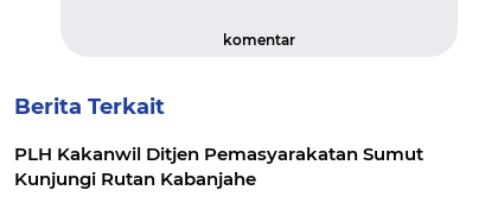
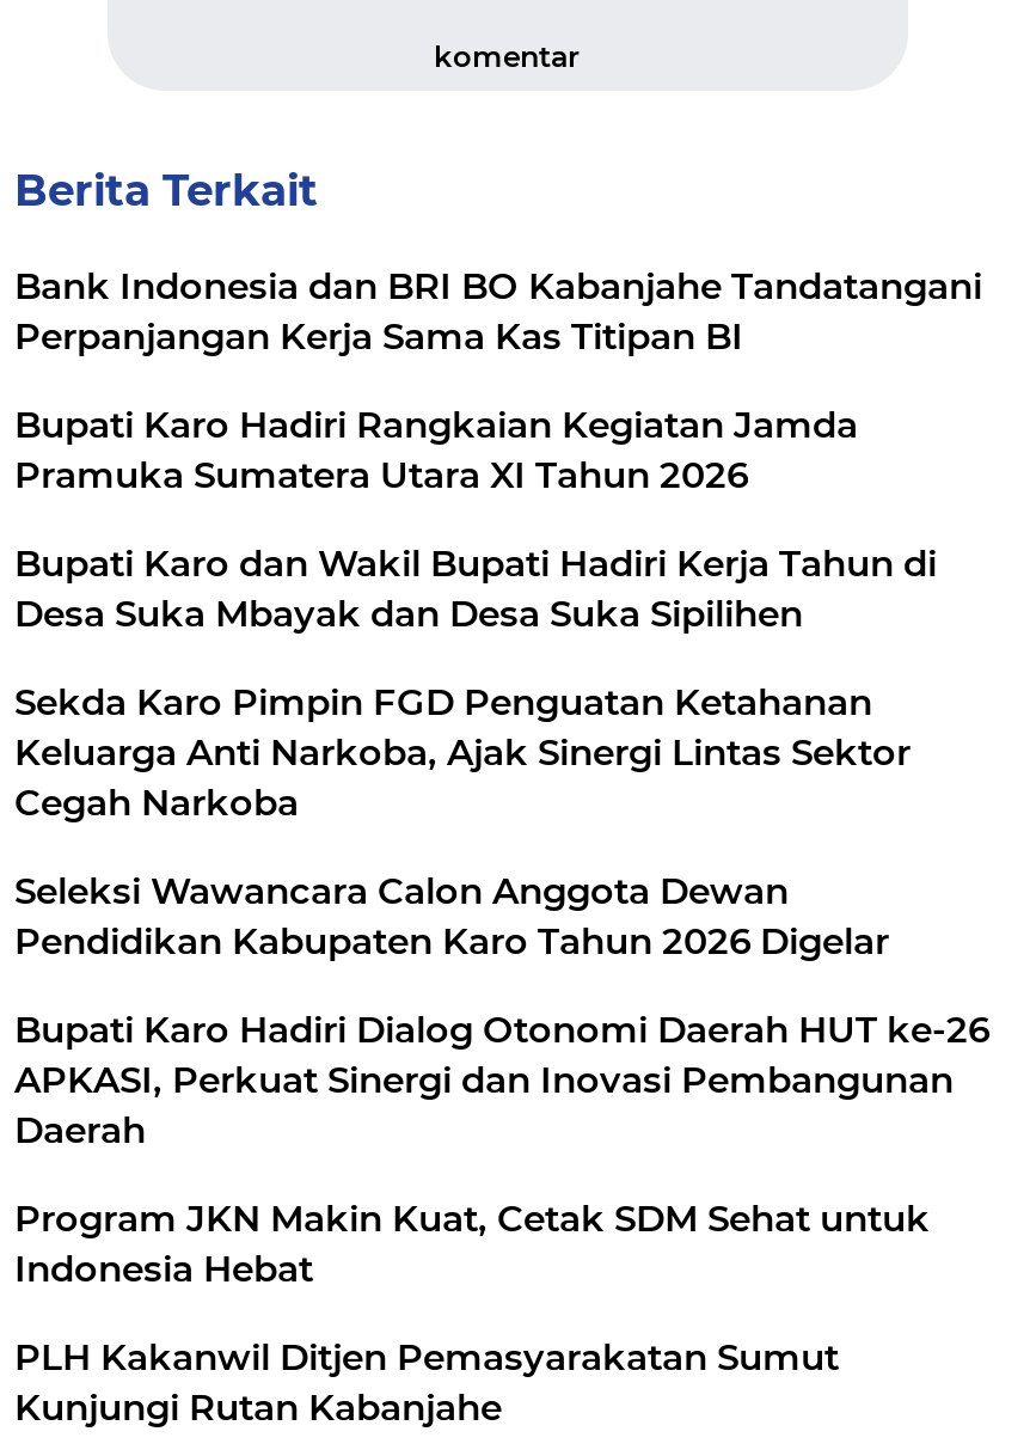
none -> [14,263,989,1291] Bank Indonesia dan BRI BO Kabanjahe Tandatangani | Perpanjangan Kerja Sama Kas Titipan BI | Bupati Karo Hadiri Rangkaian Kegiatan Jamda | Pramuka Sumatera Utara XI Tahun 2026 | Bupati Karo dan Wakil Bupati Hadiri Kerja Tahun di | Desa Suka Mbayak dan Desa Suka Sipilihen | Sekda Karo Pimpin FGD Penguatan Ketahanan | Keluarga Anti Narkoba, Ajak Sinergi Lintas Sektor | Cegah Narkoba | Seleksi Wawancara Calon Anggota Dewan | Pendidikan Kabupaten Karo Tahun 2026 Digelar | Bupati Karo Hadiri Dialog Otonomi Daerah HUT ke-26 | APKASI, Perkuat Sinergi dan Inovasi Pembangunan | Daerah | Program JKN Makin Kuat, Cetak SDM Sehat untuk | Indonesia Hebat

